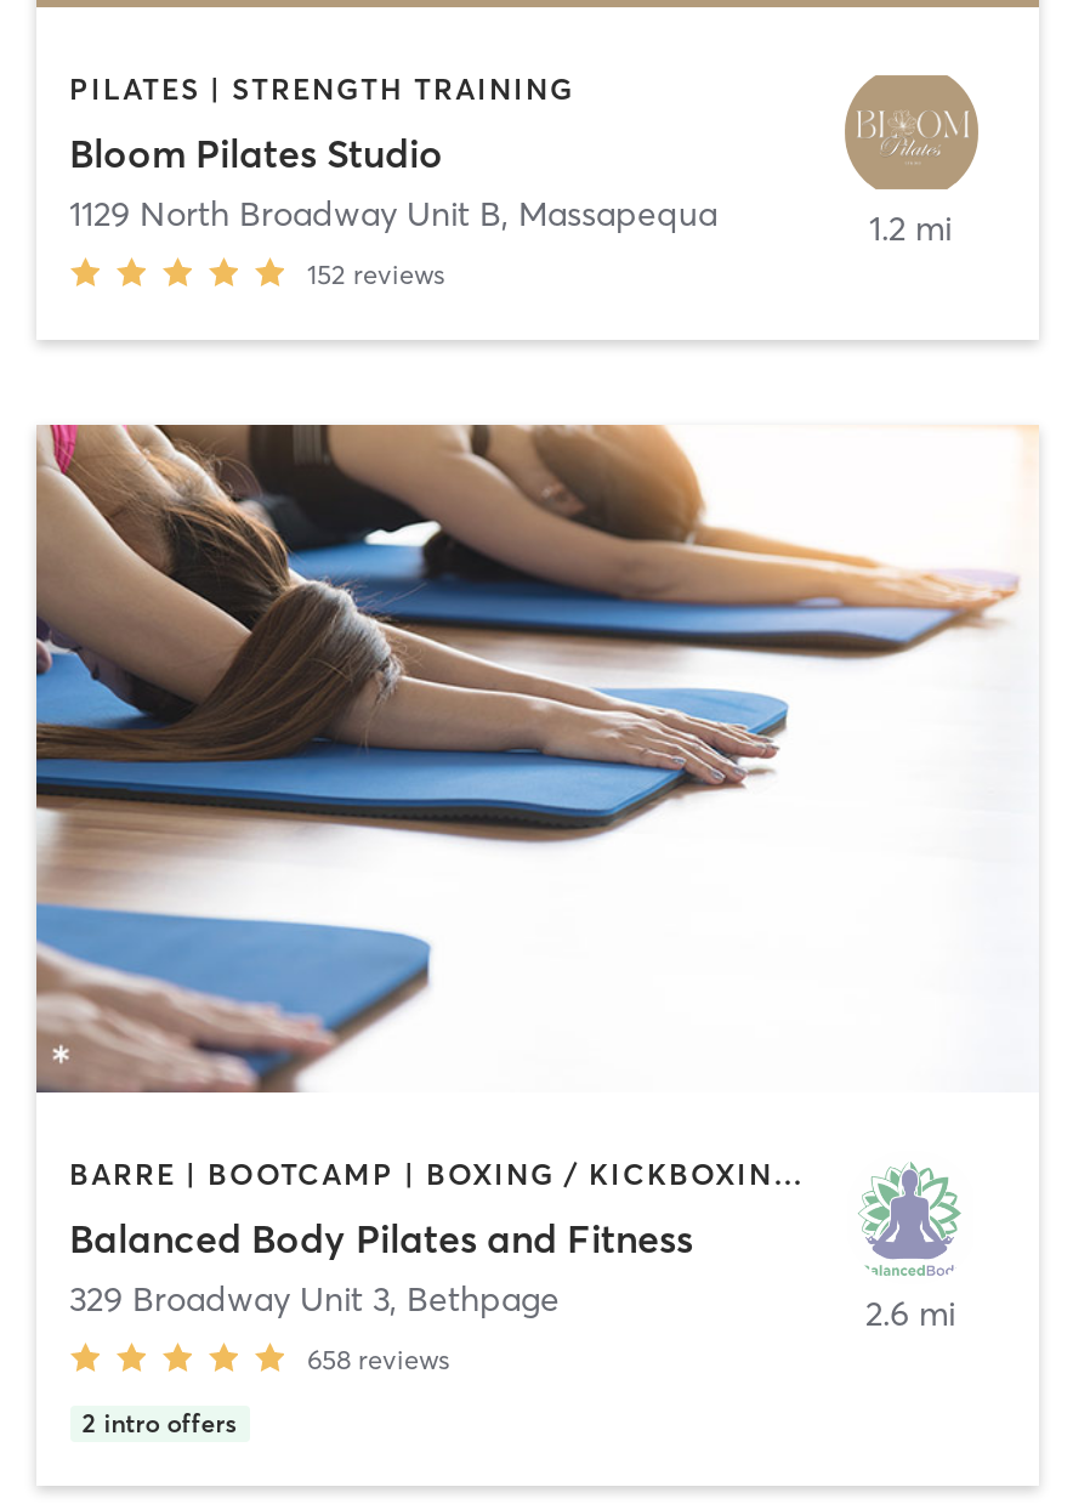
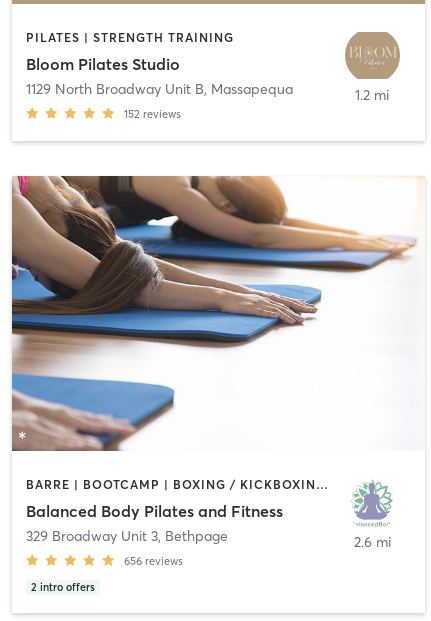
[307,1343,450,1377] 658 reviews -> [123,554,182,568] 656 reviews

